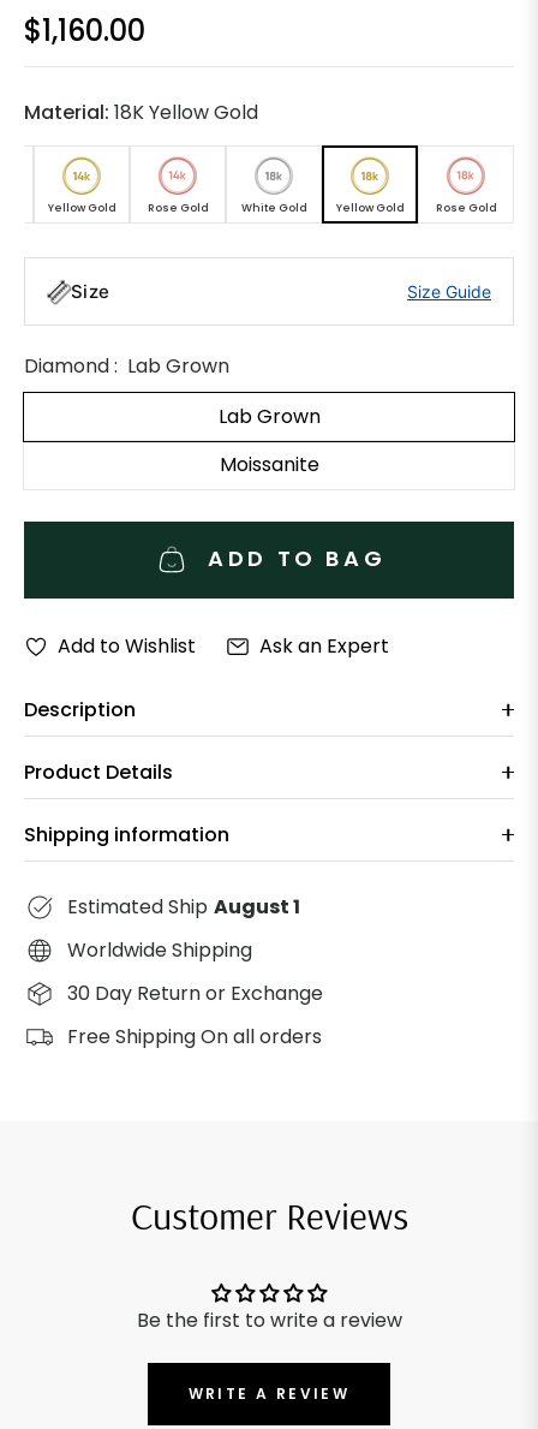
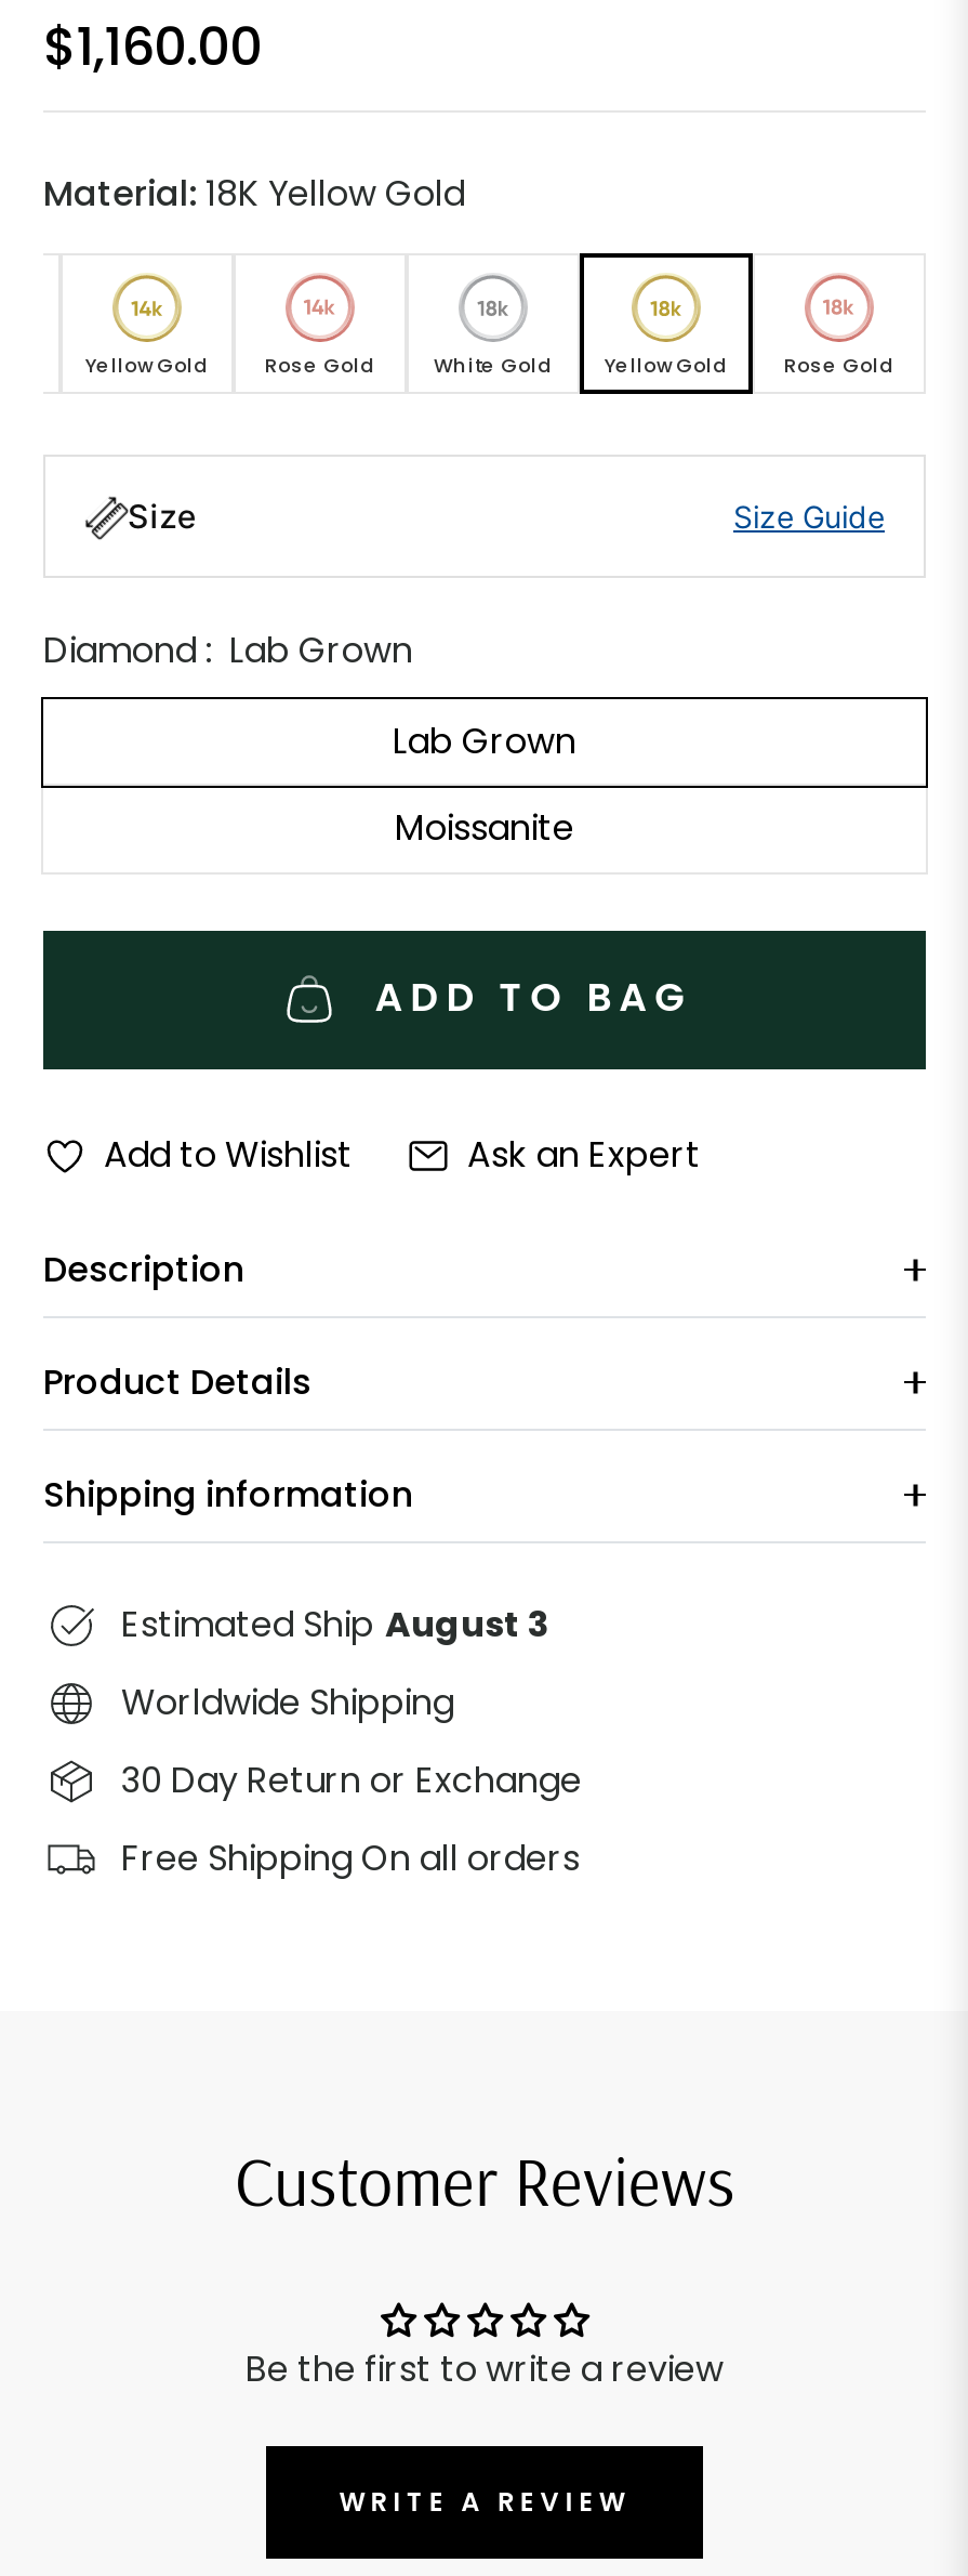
[67,893,300,921] Estimated Ship August 1 -> [121,1601,549,1650] Estimated Ship August 3

